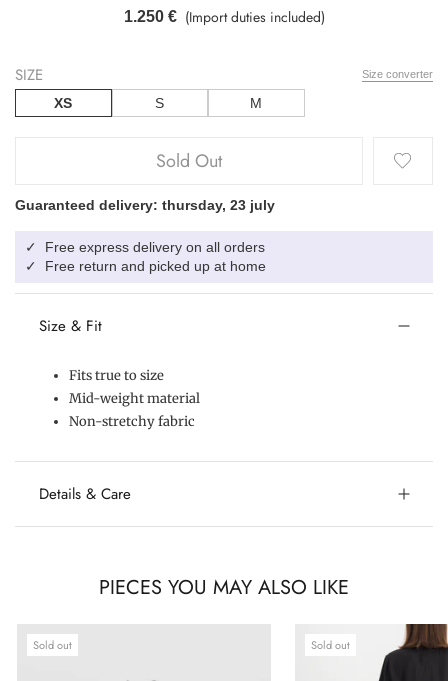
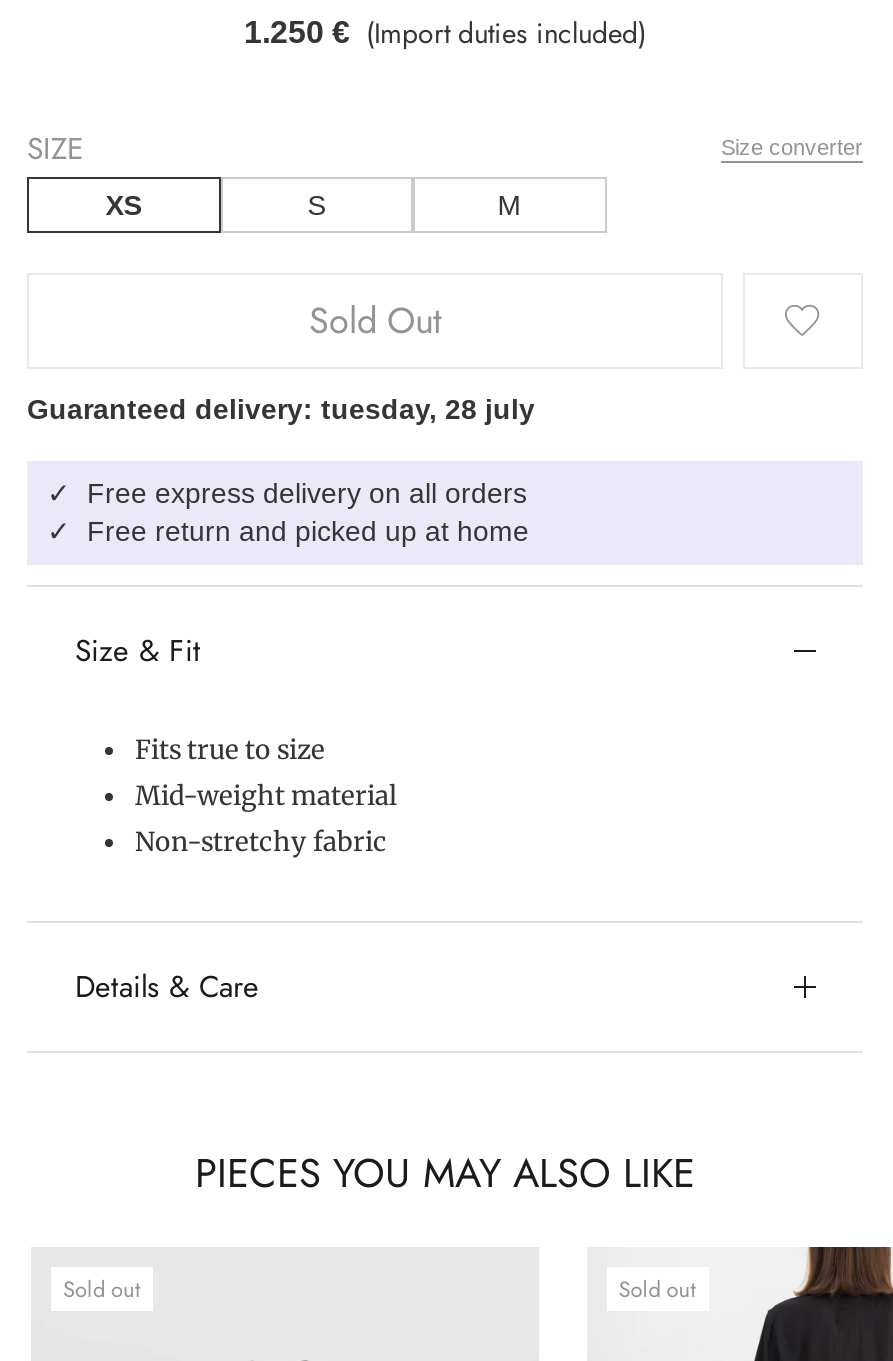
[15,197,275,213] Guaranteed delivery: thursday, 23 july -> [27,394,535,426] Guaranteed delivery: tuesday, 28 july

